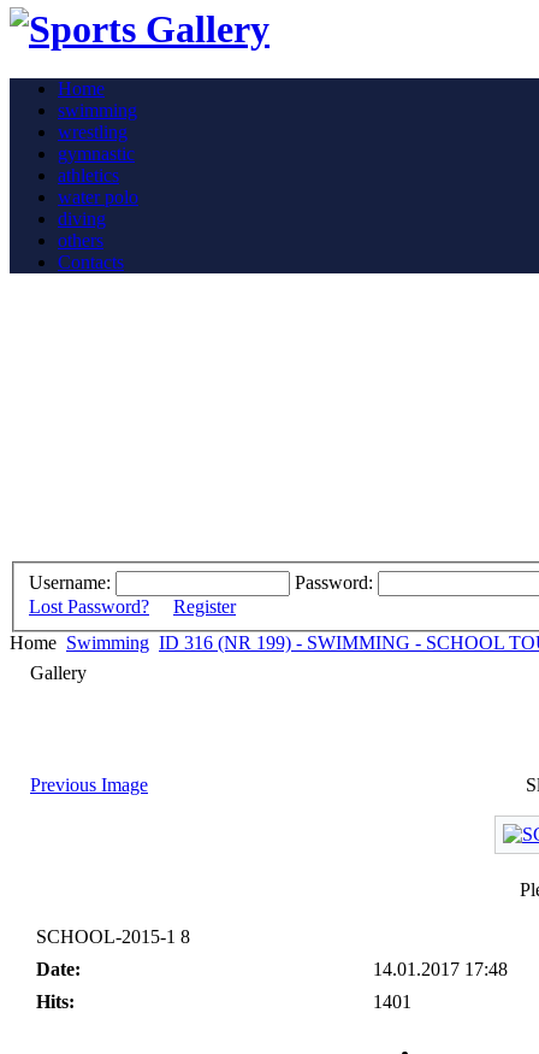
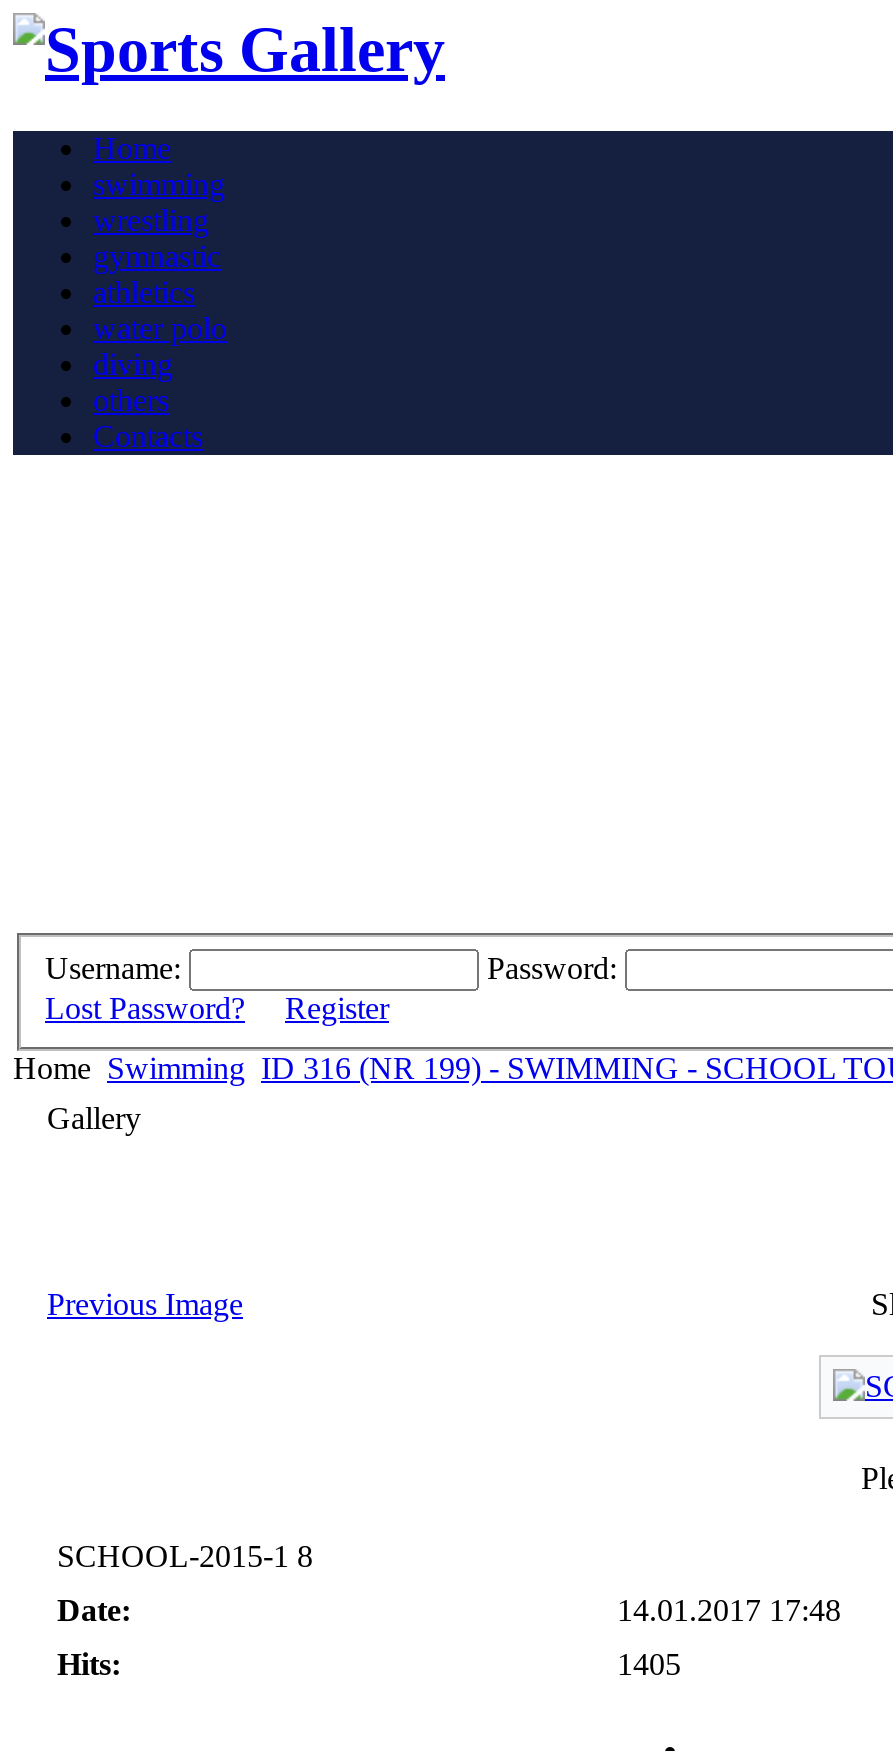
[373,992,411,1012] 1401 -> [617,1648,681,1682] 1405

